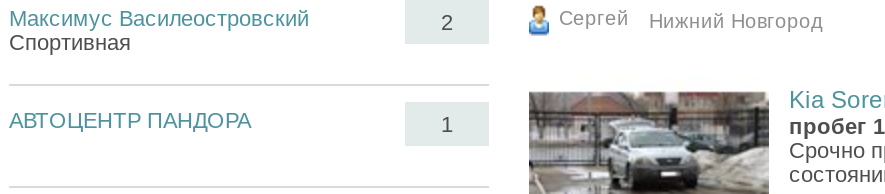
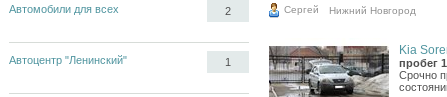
[9,6,309,54] Максимус Василеостровский | Спортивная -> [9,3,119,15] Автомобили для всех
[9,108,251,132] АВТОЦЕНТР ПАНДОРА -> [9,54,127,66] Автоцентр "Ленинский"

